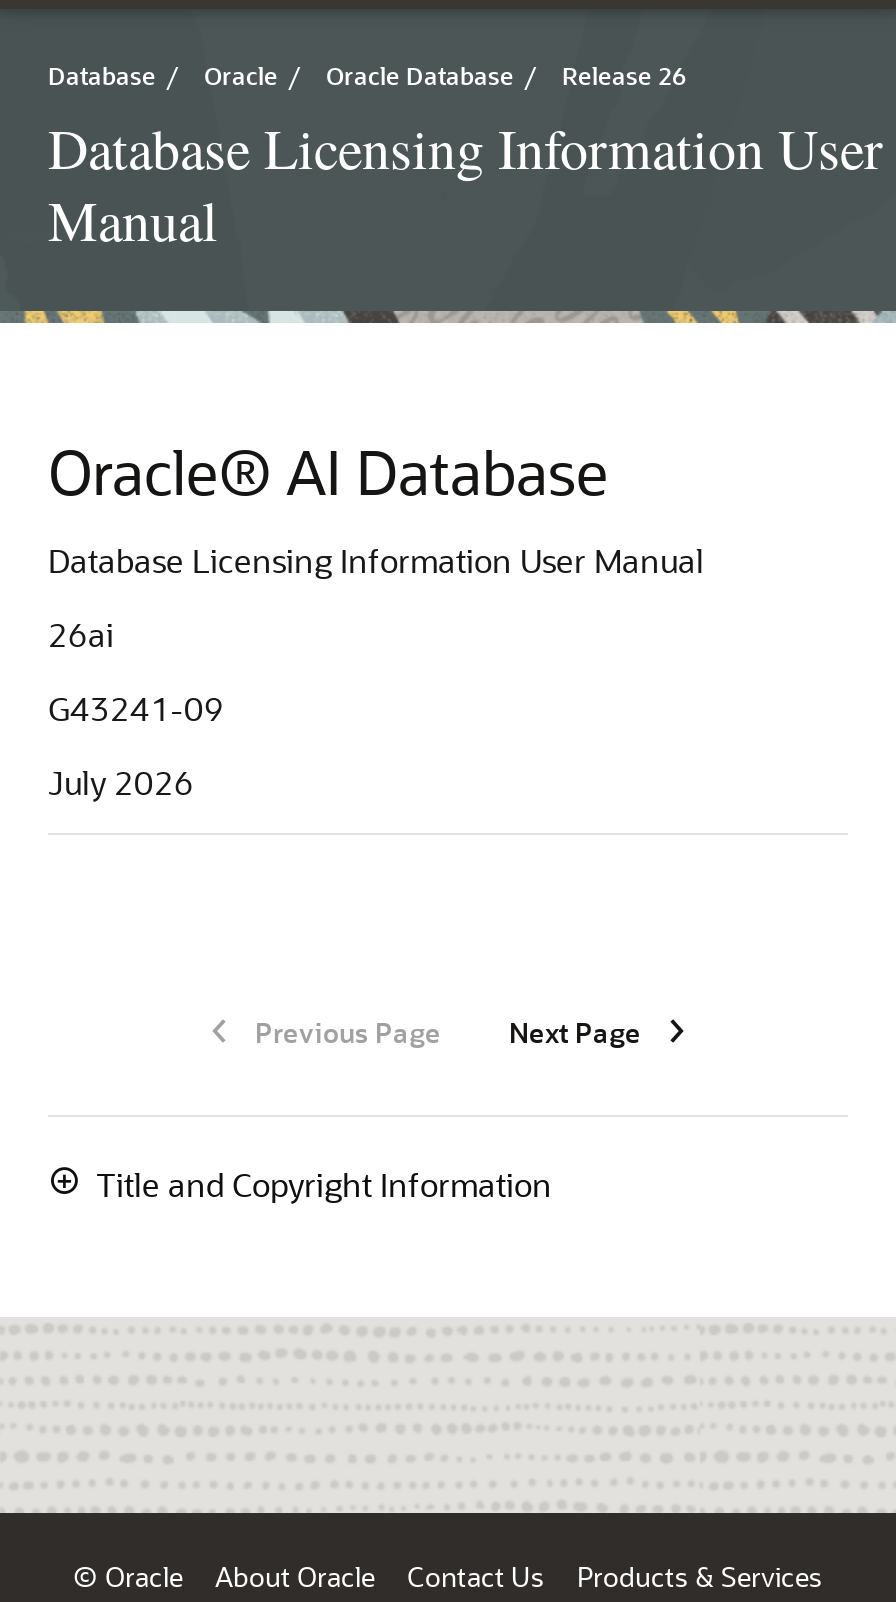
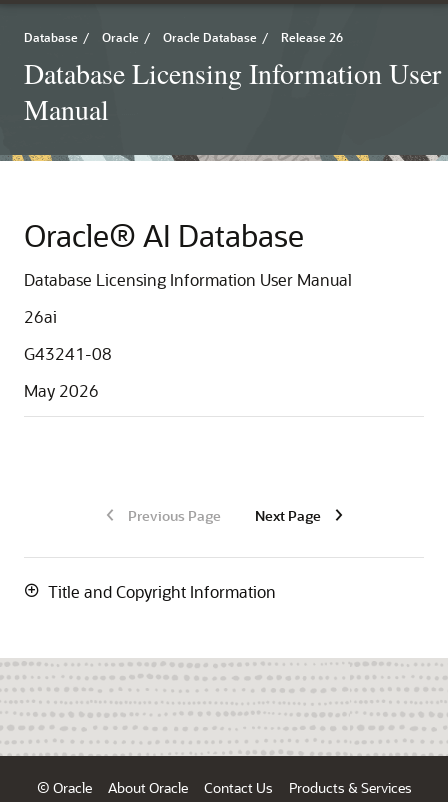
[48,687,224,729] G43241-09 -> [24,343,112,364] G43241-08
[48,761,194,803] July 2026 -> [24,380,99,401] May 2026

